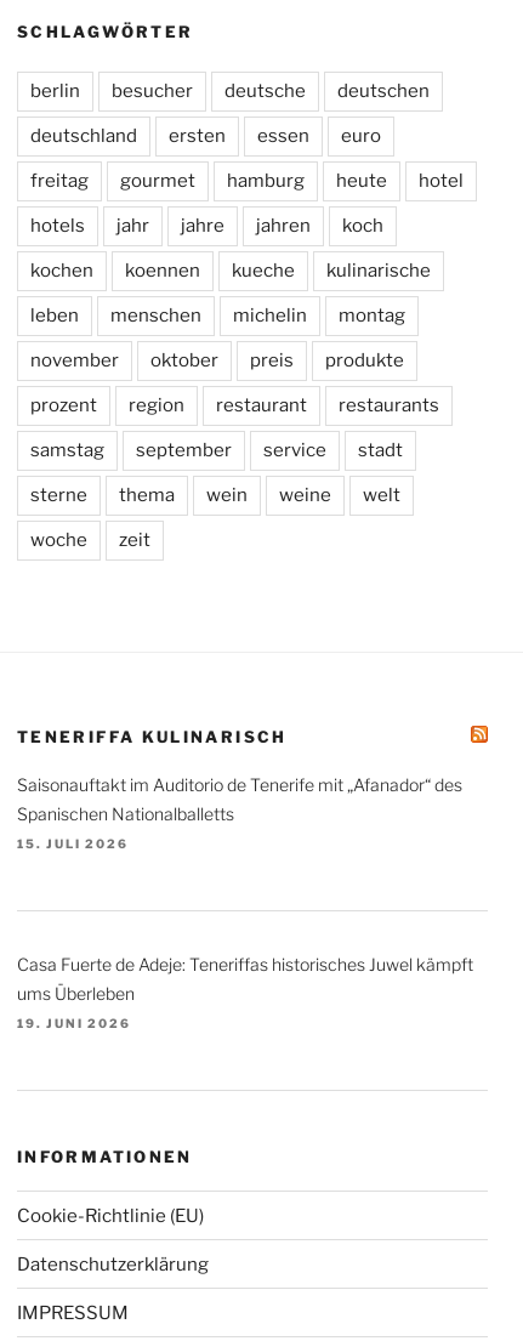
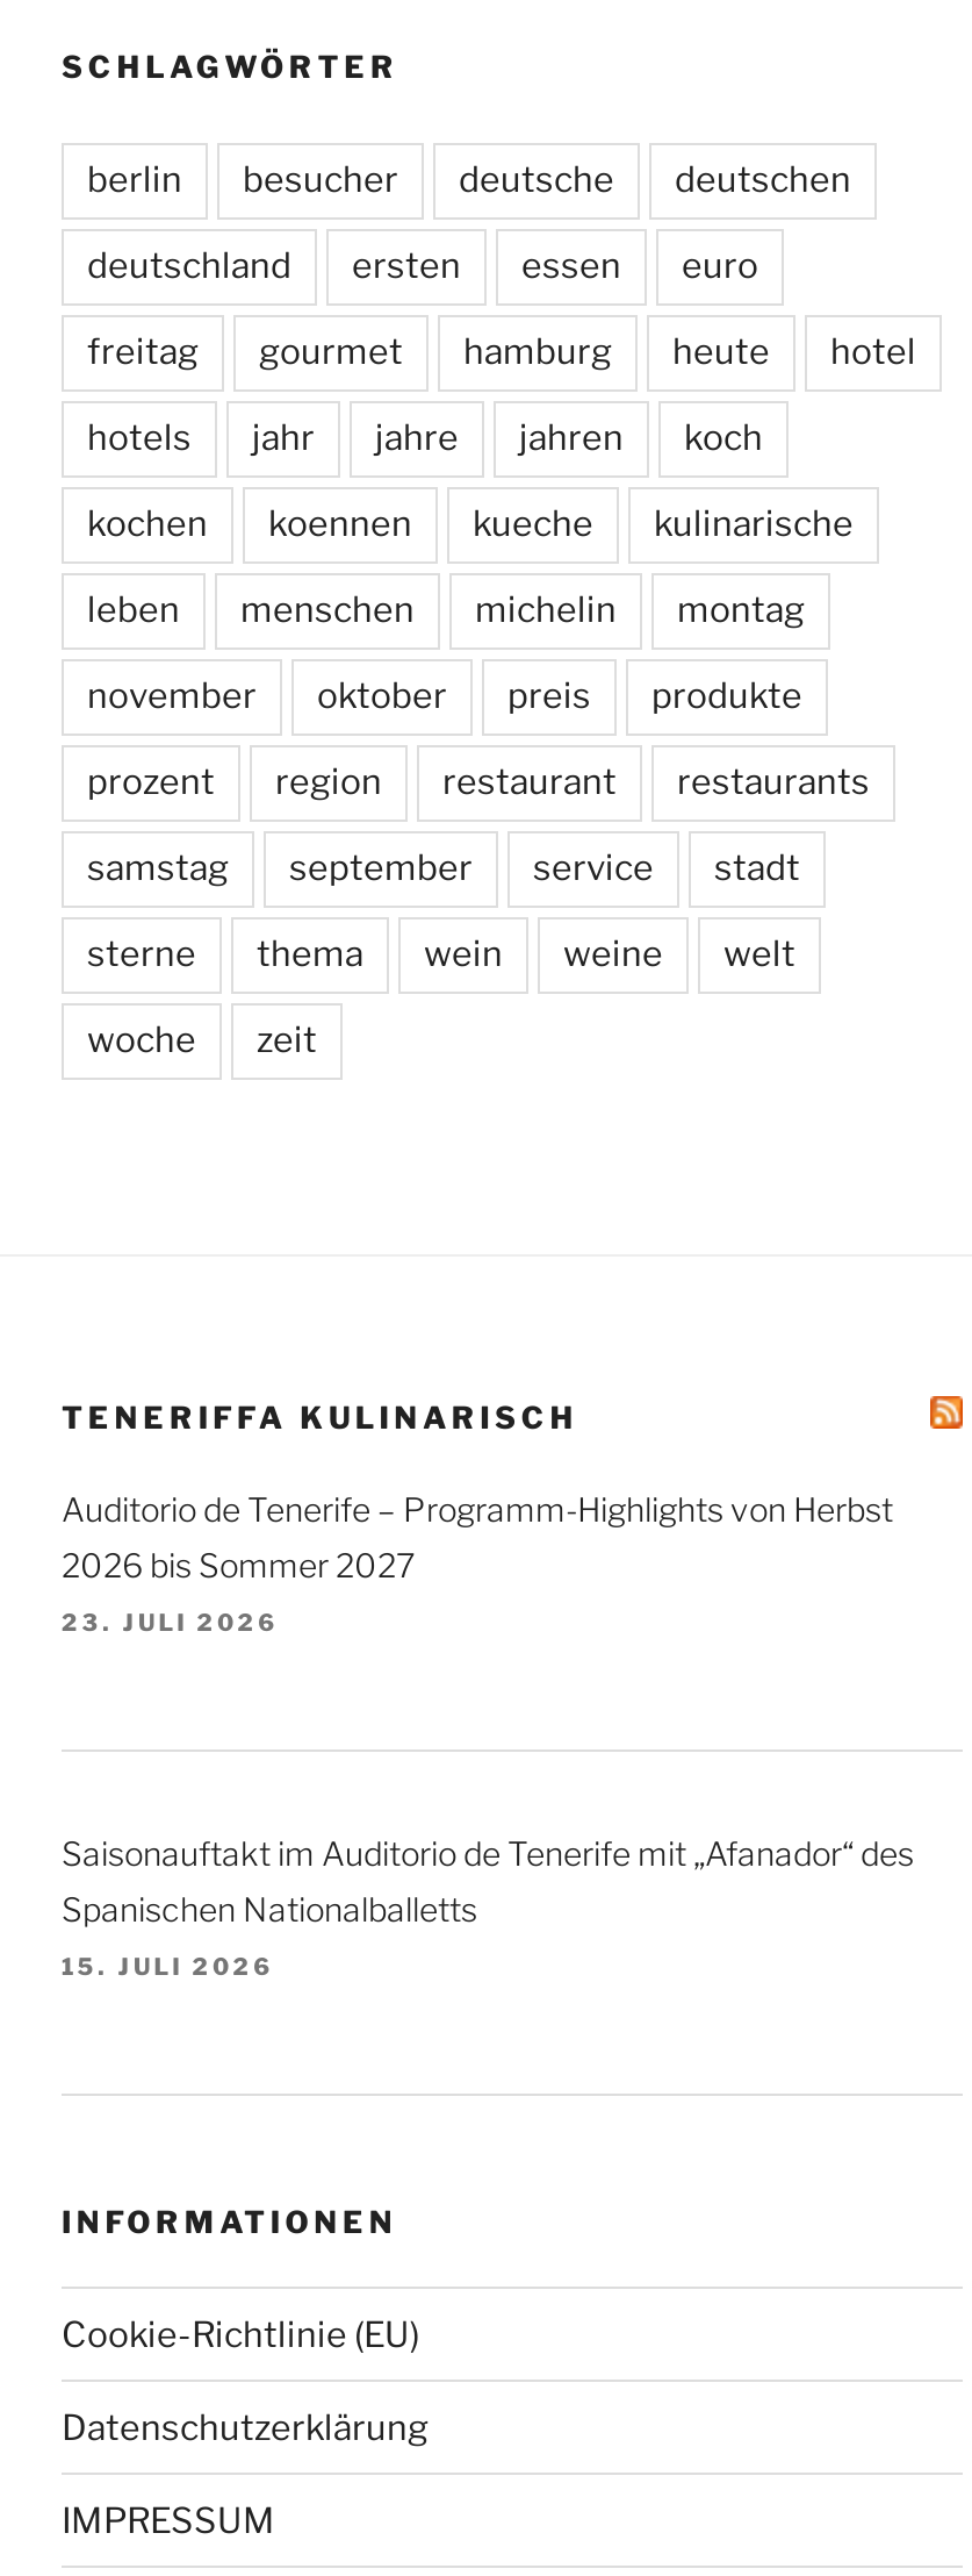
none -> [62,1490,893,1636] Auditorio de Tenerife – Programm-Highlights von Herbst | 2026 bis Sommer 2027 | 23. JULI 2026
moved [17,775,462,851] -> [62,1833,914,1979]: Saisonauftakt im Auditorio de Tenerife mit „Afanador“ des | Spanischen Nationalballetts | 15. JULI 2026
[17,954,473,1030] Casa Fuerte de Adeje: Teneriffas historisches Juwel kämpft | ums Überleben | 19. JUNI 2026 -> none

